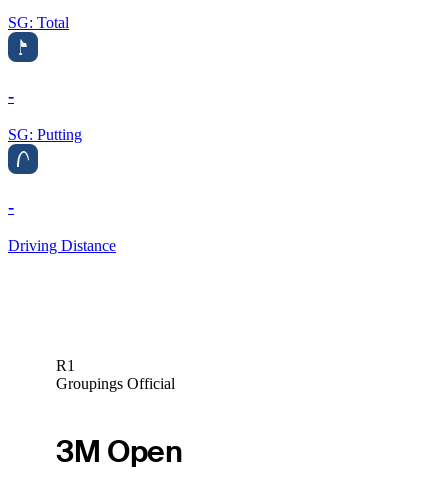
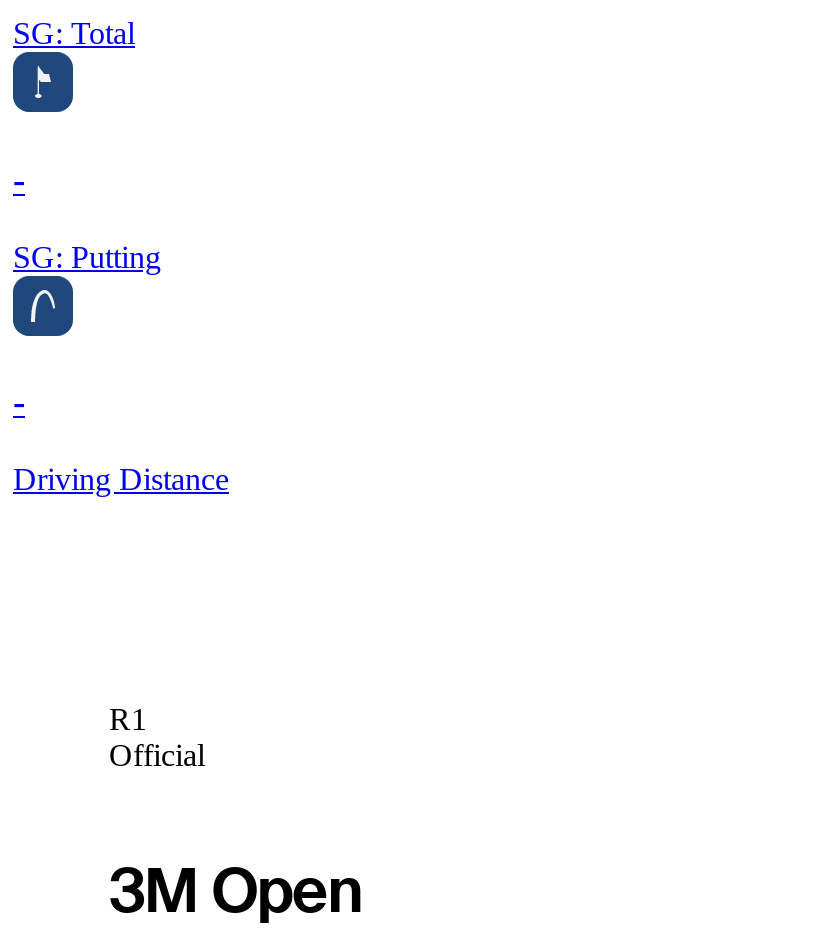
[56,375,175,392] Groupings Official -> [109,739,205,773] Official

